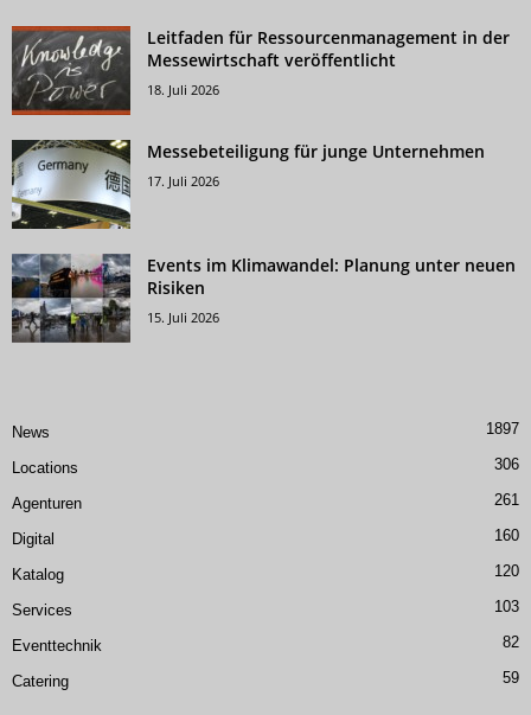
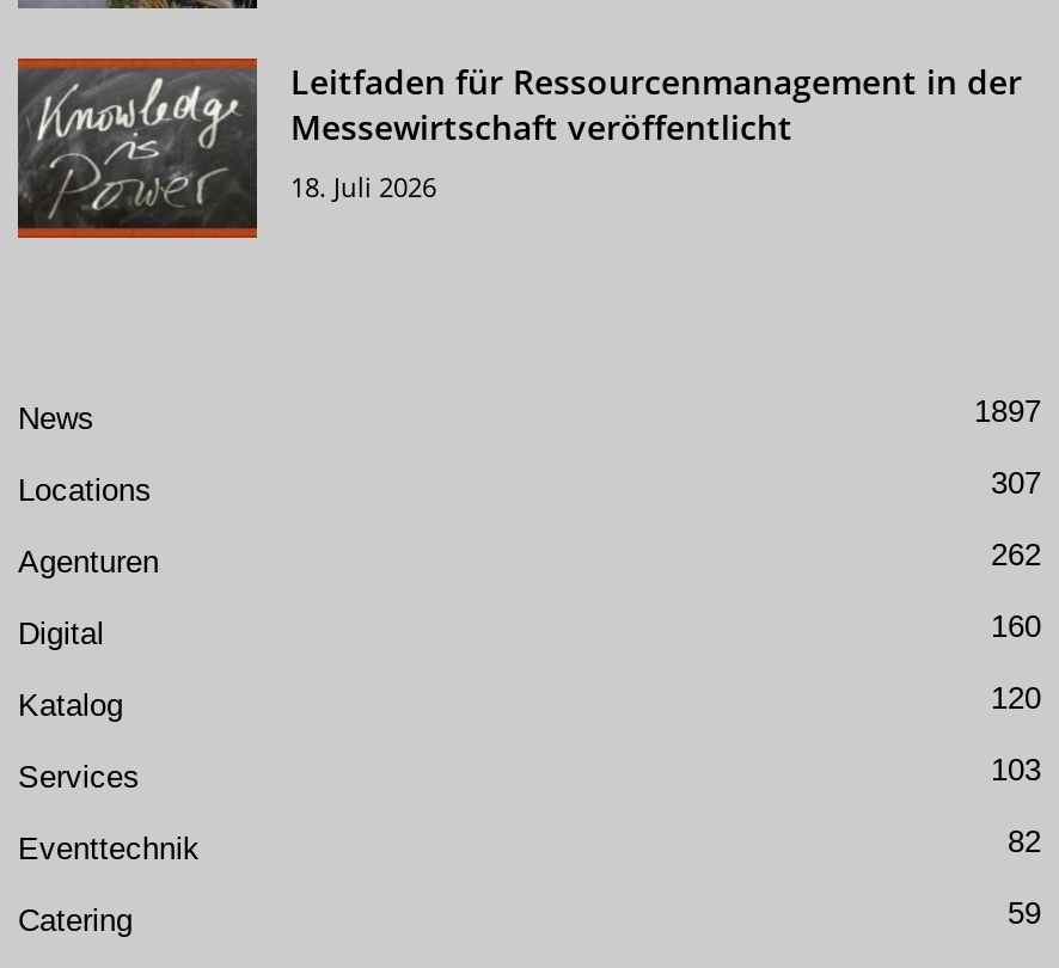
[12,139,485,229] [image] | Messebeteiligung für junge Unternehmen | 17. Juli 2026 -> none
[11,253,516,344] [image] | Events im Klimawandel: Planung unter neuen | Risiken | 15. Juli 2026 -> none
[494,456,519,474] 306 -> [991,465,1041,500] 307
[494,491,519,509] 261 -> [991,536,1041,572] 262

